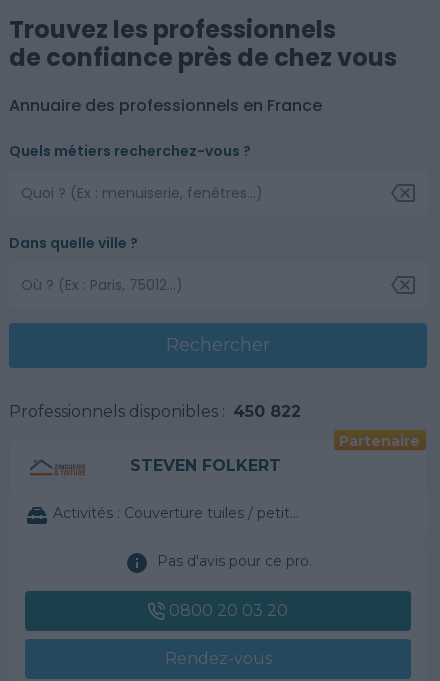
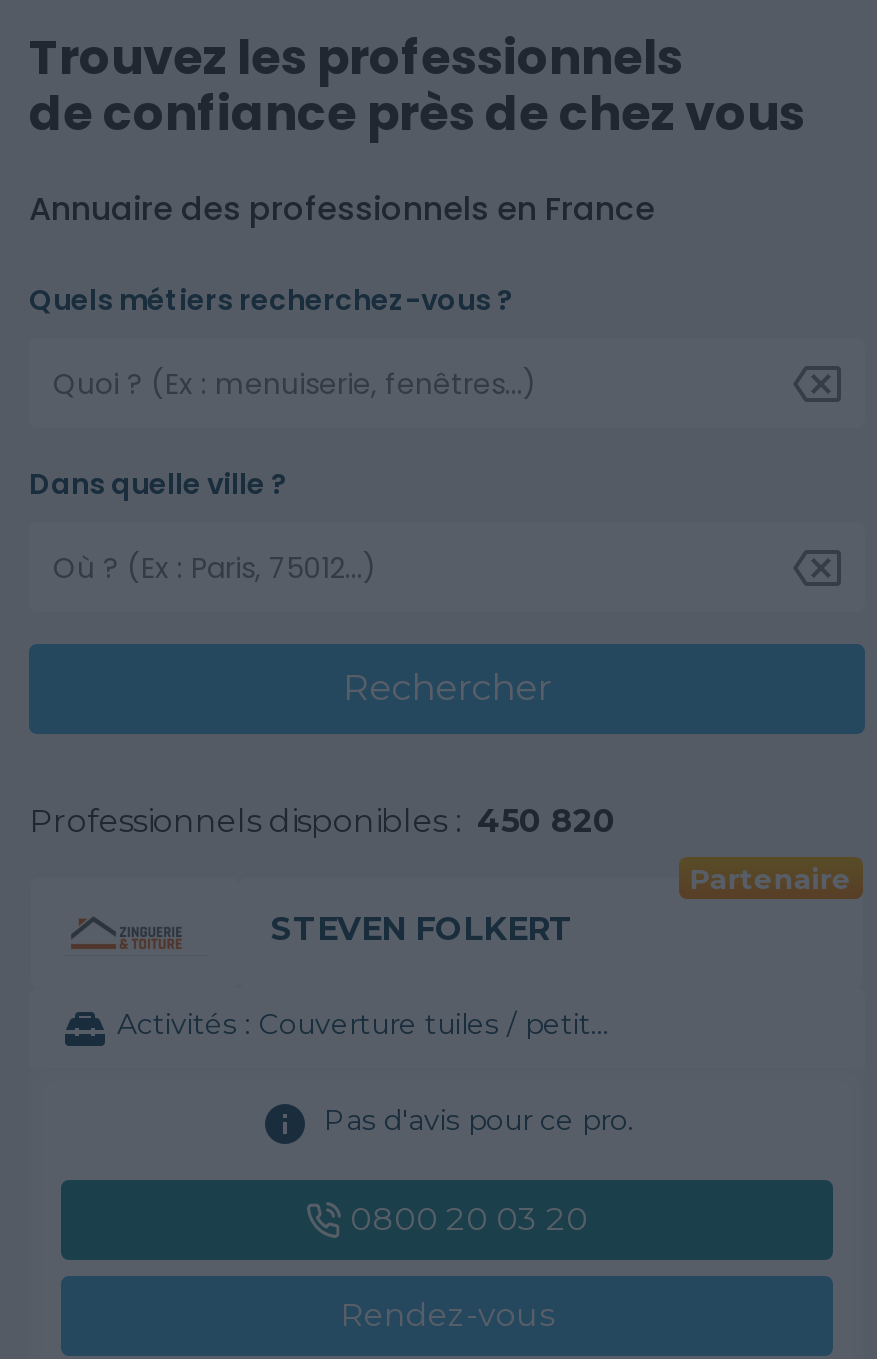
[9,402,301,421] Professionnels disponibles : 450 822 -> [29,802,615,840] Professionnels disponibles : 450 820

